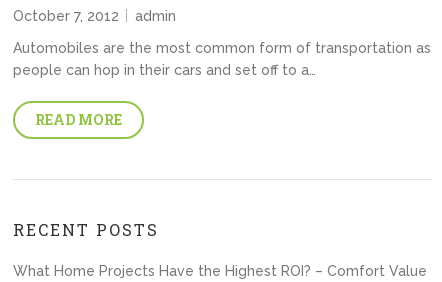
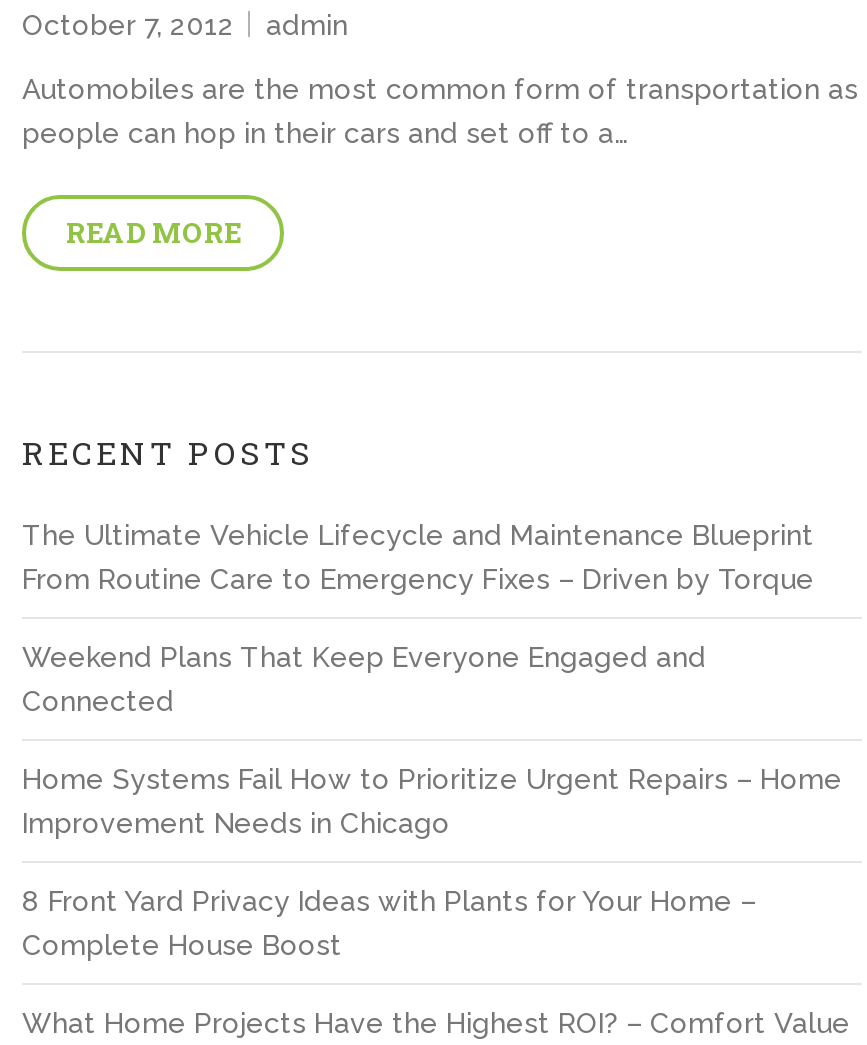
none -> [22,519,842,961] The Ultimate Vehicle Lifecycle and Maintenance Blueprint | From Routine Care to Emergency Fixes – Driven by Torque | Weekend Plans That Keep Everyone Engaged and | Connected | Home Systems Fail How to Prioritize Urgent Repairs – Home | Improvement Needs in Chicago | 8 Front Yard Privacy Ideas with Plants for Your Home – | Complete House Boost

